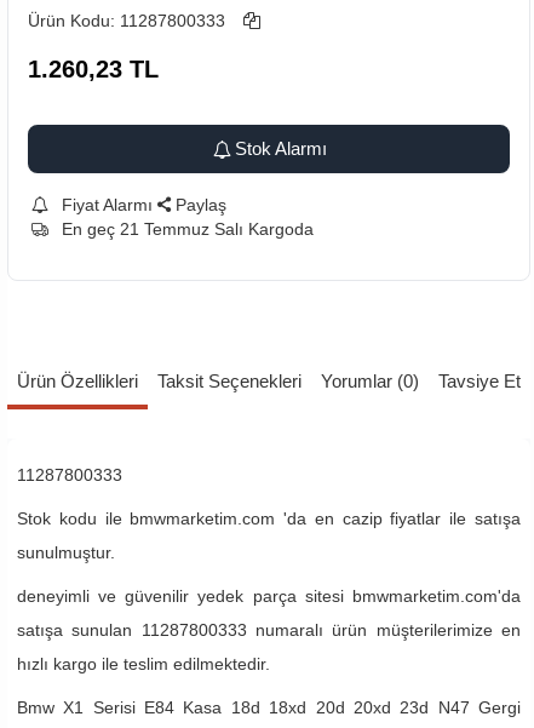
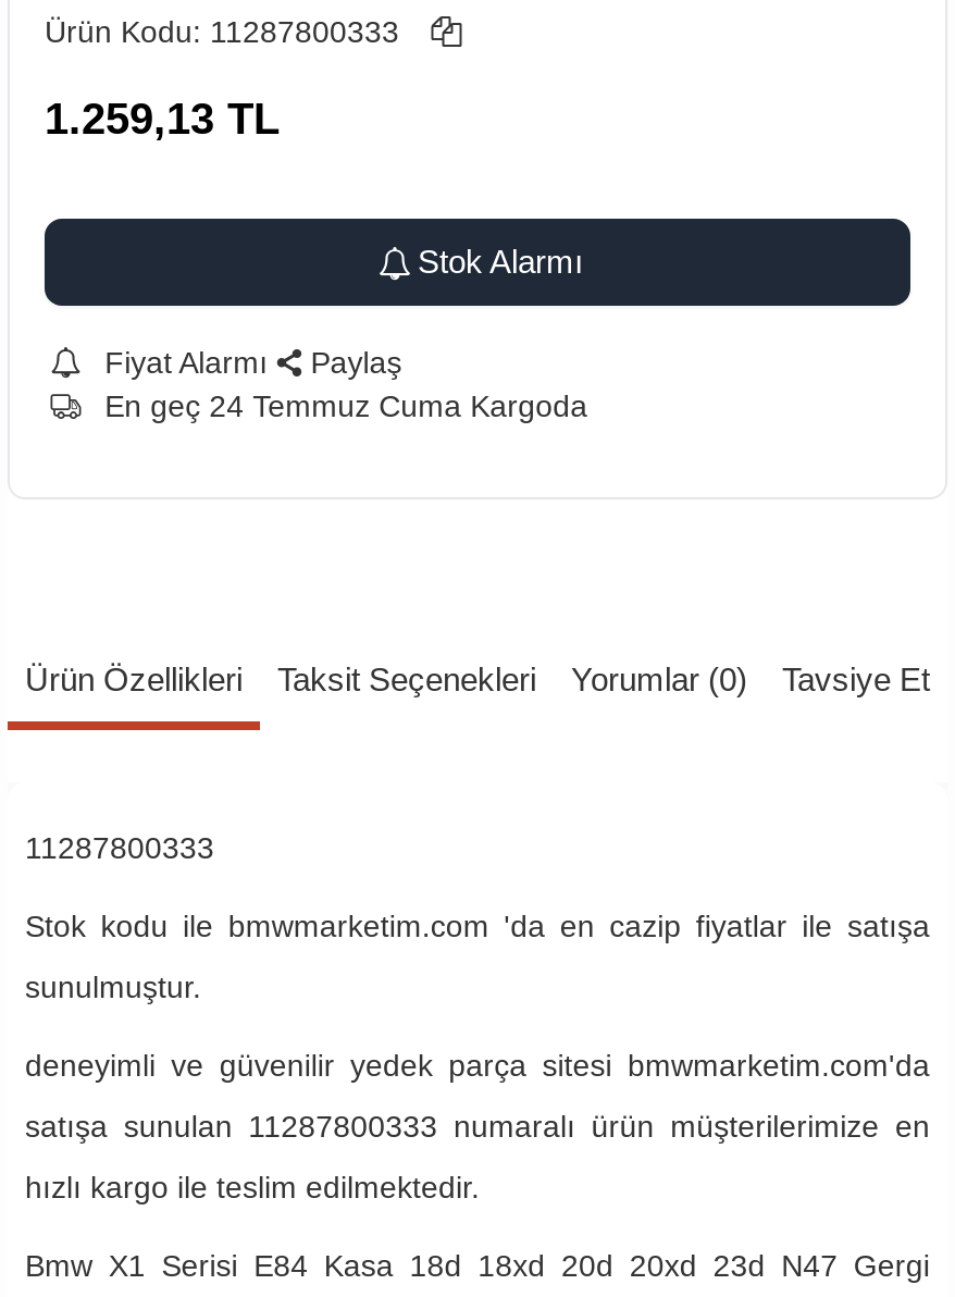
[28,56,159,83] 1.260,23 TL -> [45,95,280,143] 1.259,13 TL
[61,219,313,239] En geç 21 Temmuz Salı Kargoda -> [105,389,588,424] En geç 24 Temmuz Cuma Kargoda

